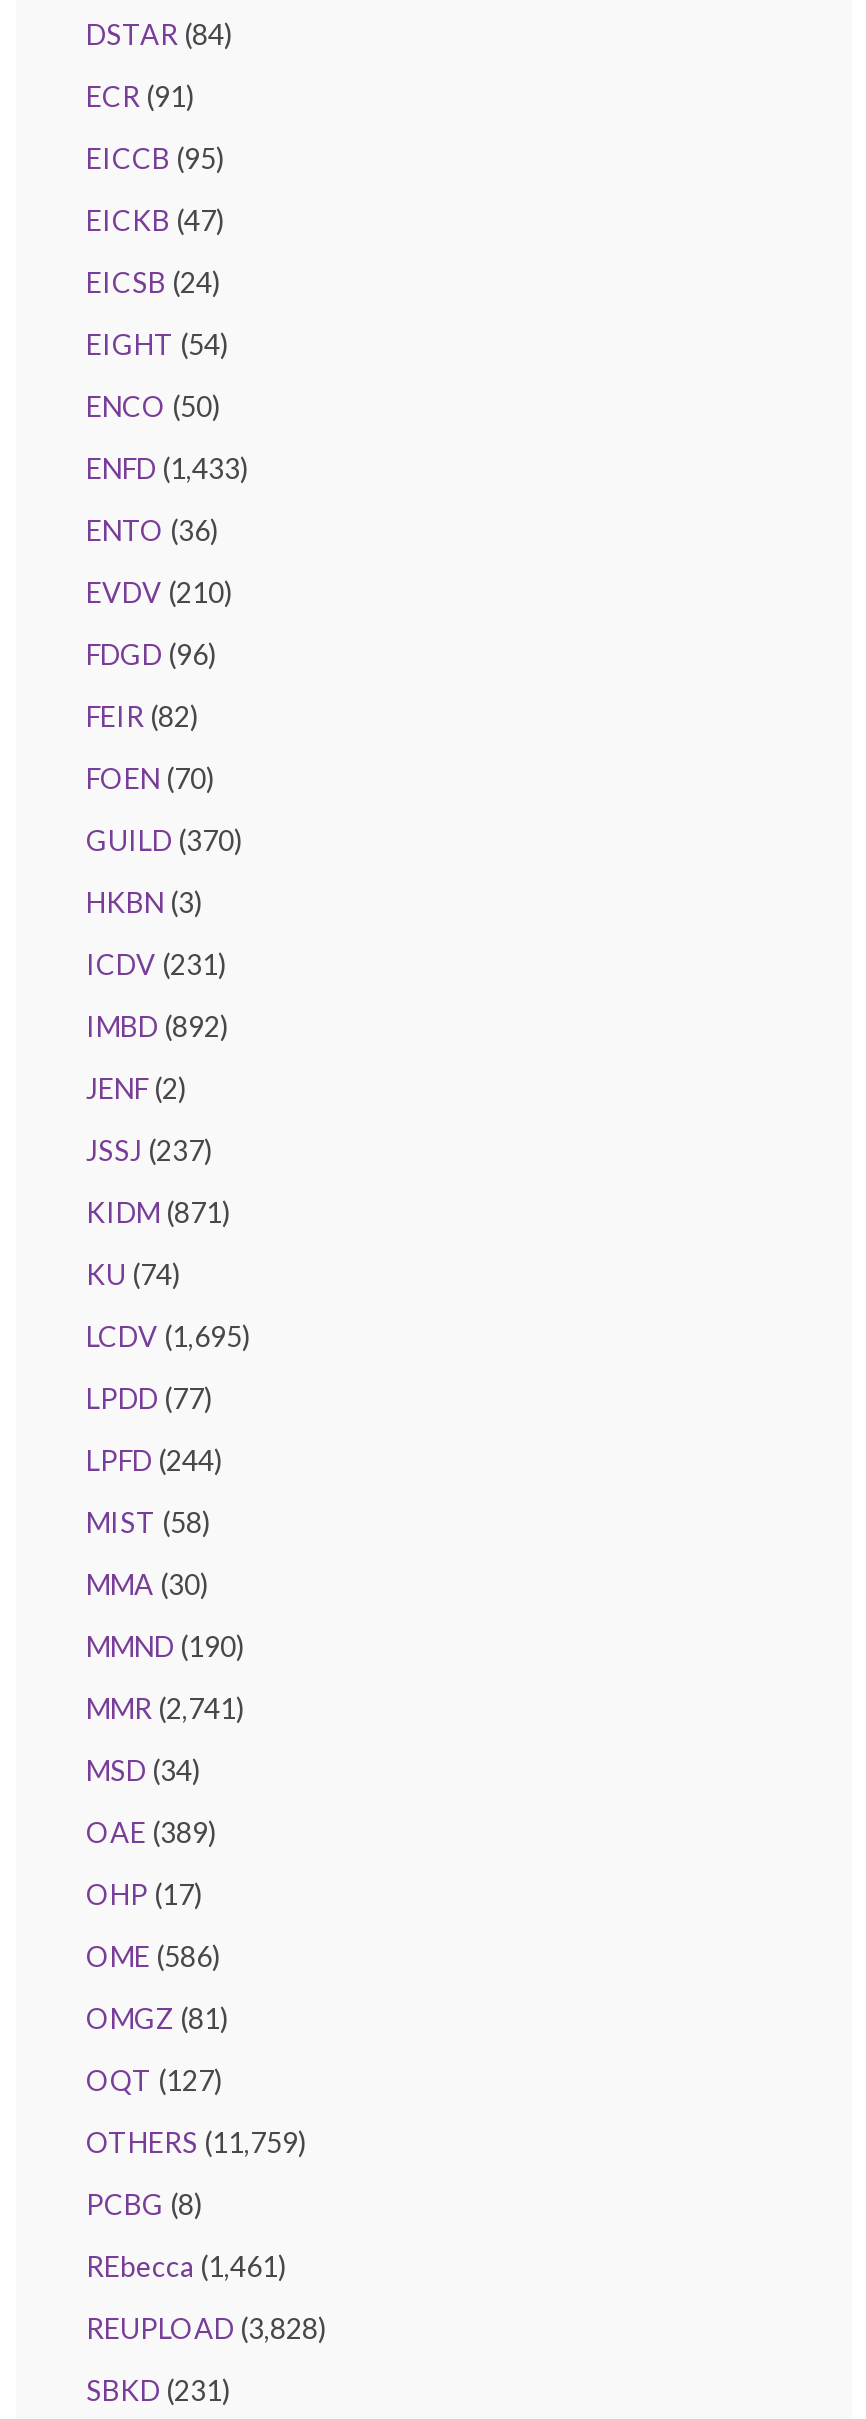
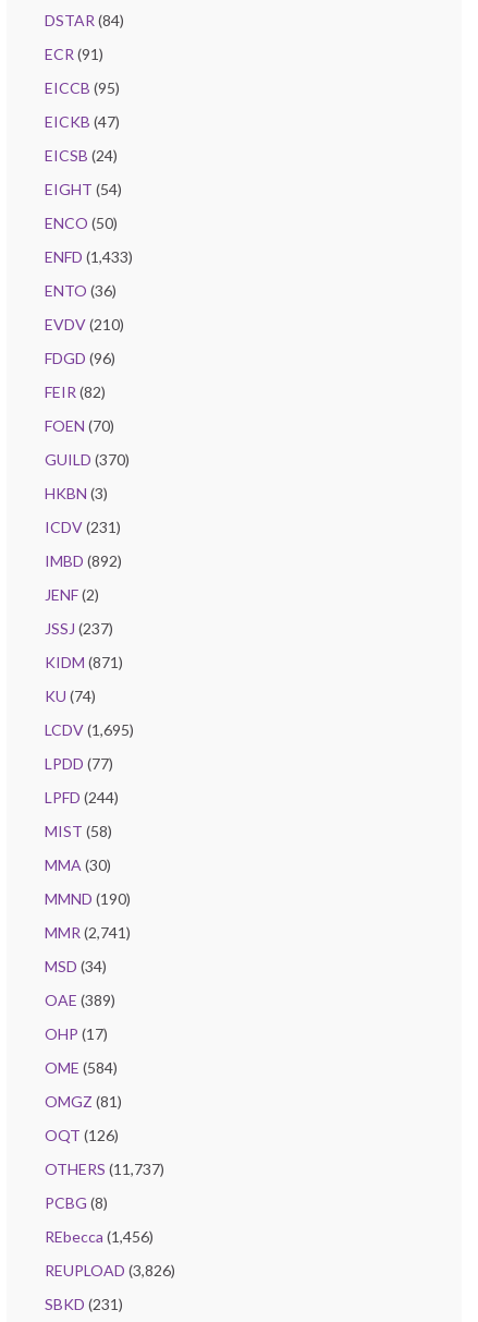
[86,1940,220,1974] OME (586) -> [45,1059,118,1077] OME (584)
[86,2064,222,2098] OQT (127) -> [45,1126,119,1145] OQT (126)
[86,2126,306,2160] OTHERS (11,759) -> [45,1160,164,1178] OTHERS (11,737)
[86,2250,286,2284] REbecca (1,461) -> [45,1228,154,1246] REbecca (1,456)
[86,2312,326,2346] REUPLOAD (3,828) -> [45,1261,175,1280] REUPLOAD (3,826)

